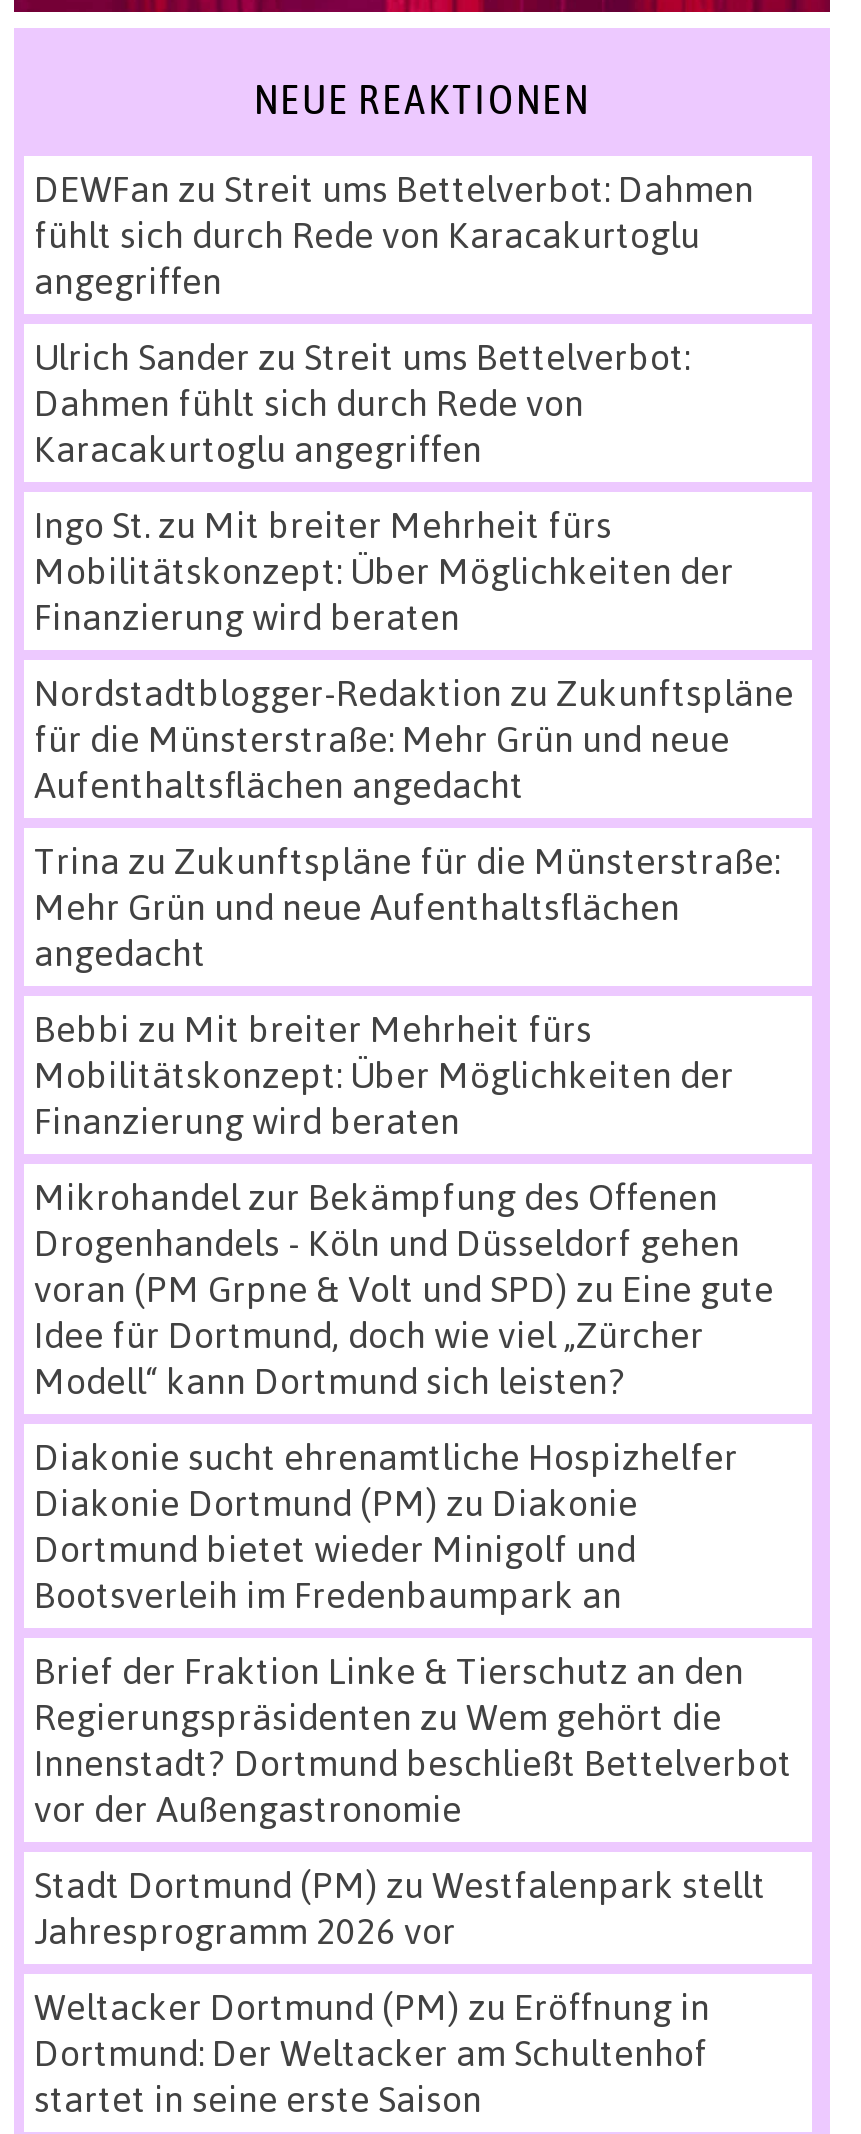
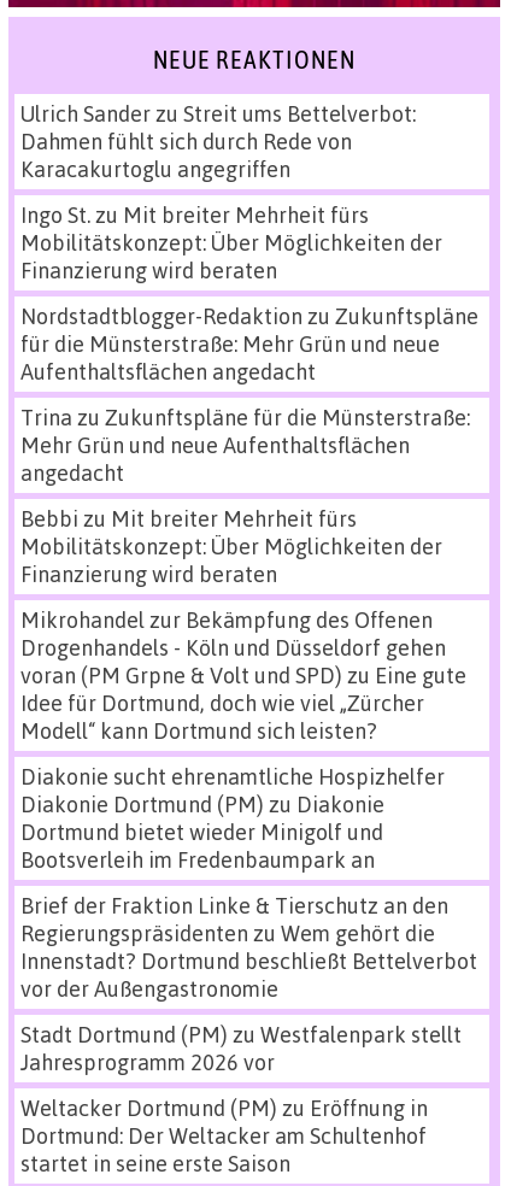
[34,166,754,302] DEWFan zu Streit ums Bettelverbot: Dahmen | fühlt sich durch Rede von Karacakurtoglu | angegriffen -> none

